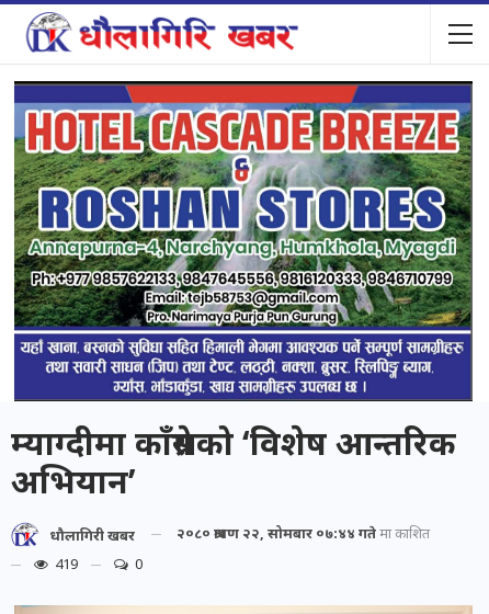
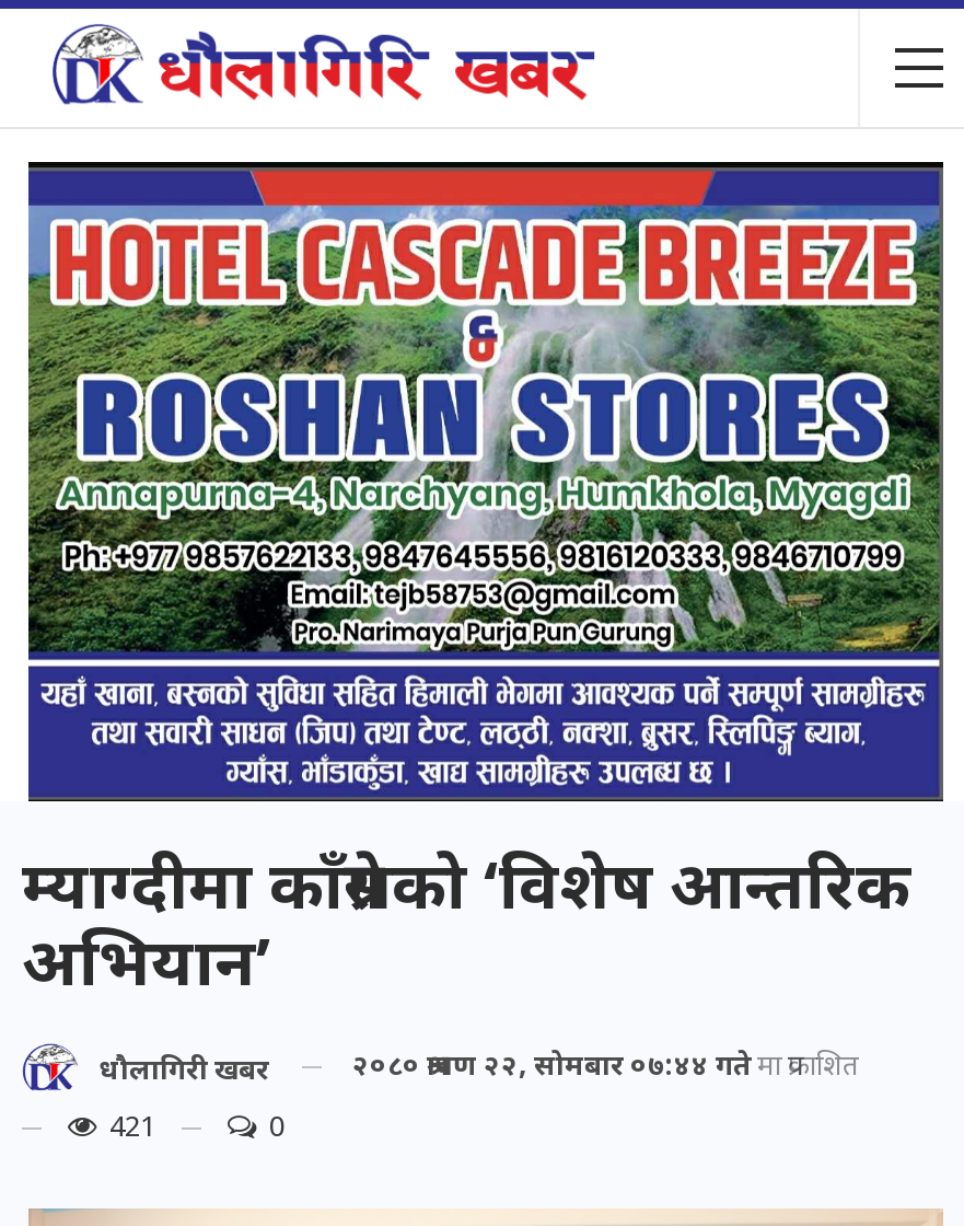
[52,553,78,573] 419 -> [103,1105,155,1145] 421

